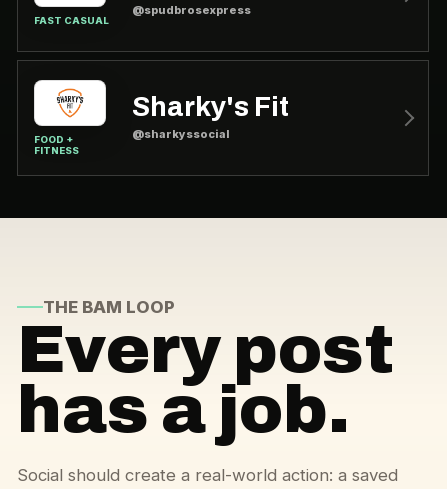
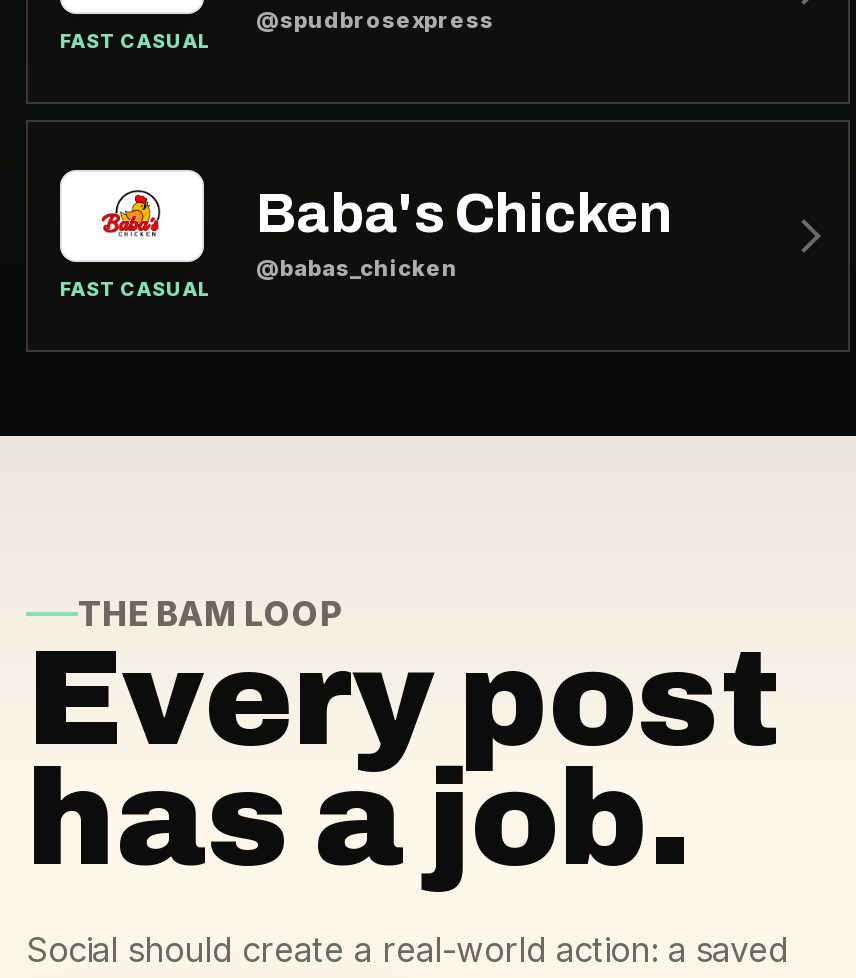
[33,79,107,156] [image] | FOOD + | FITNESS -> [58,160,210,301] [image] | FAST CASUAL
[132,91,289,141] Sharky's Fit | @sharkyssocial -> [256,183,672,283] Baba's Chicken | @babas_chicken

